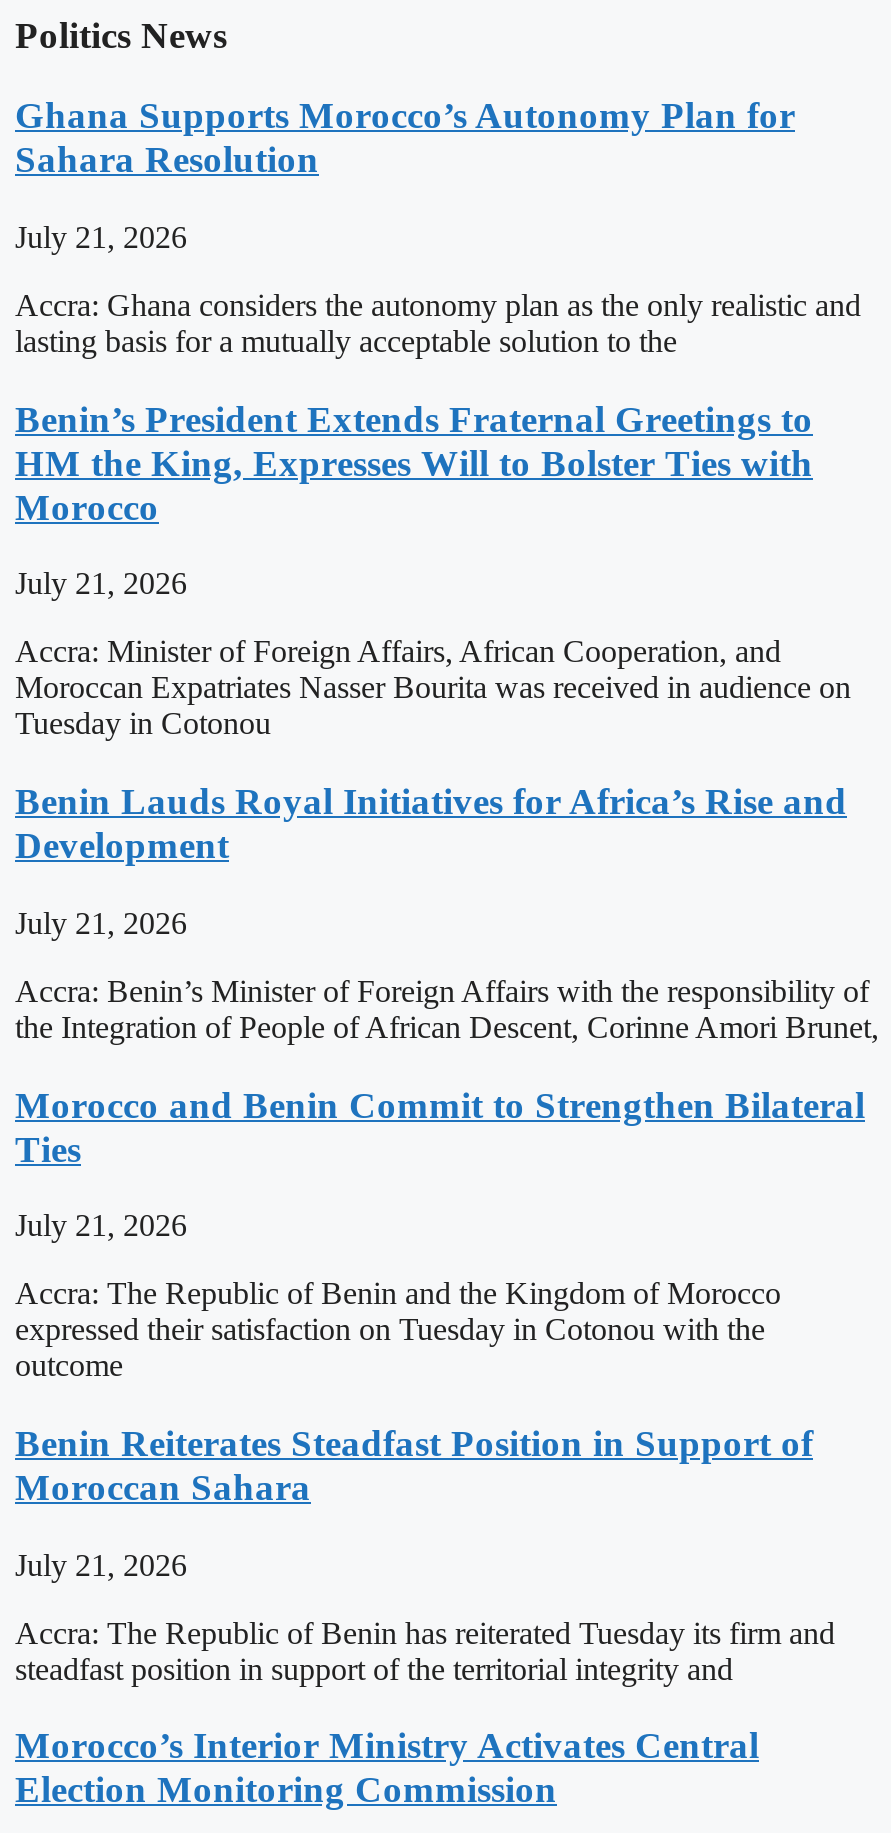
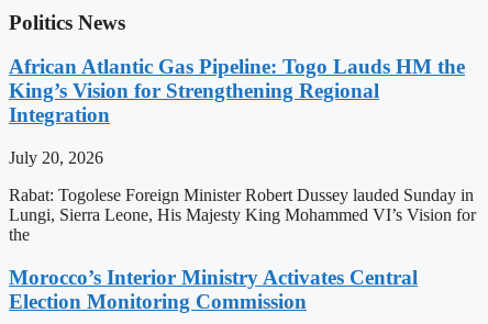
[15,95,879,1686] Ghana Supports Morocco’s Autonomy Plan for | Sahara Resolution | July 21, 2026 | Accra: Ghana considers the autonomy plan as the only realistic and | lasting basis for a mutually acceptable solution to the | Benin’s President Extends Fraternal Greetings to | HM the King, Expresses Will to Bolster Ties with | Morocco | July 21, 2026 | Accra: Minister of Foreign Affairs, African Cooperation, and | Moroccan Expatriates Nasser Bourita was received in audience on | Tuesday in Cotonou | Benin Lauds Royal Initiatives for Africa’s Rise and | Development | July 21, 2026 | Accra: Benin’s Minister of Foreign Affairs with the responsibility of | the Integration of People of African Descent, Corinne Amori Brunet, | Morocco and Benin Commit to Strengthen Bilateral | Ties | July 21, 2026 | Accra: The Republic of Benin and the Kingdom of Morocco | expressed their satisfaction on Tuesday in Cotonou with the | outcome | Benin Reiterates Steadfast Position in Support of | Moroccan Sahara | July 21, 2026 | Accra: The Republic of Benin has reiterated Tuesday its firm and | steadfast position in support of the territorial integrity and -> [9,55,476,244] African Atlantic Gas Pipeline: Togo Lauds HM the | King’s Vision for Strengthening Regional | Integration | July 20, 2026 | Rabat: Togolese Foreign Minister Robert Dussey lauded Sunday in | Lungi, Sierra Leone, His Majesty King Mohammed VI’s Vision for | the

